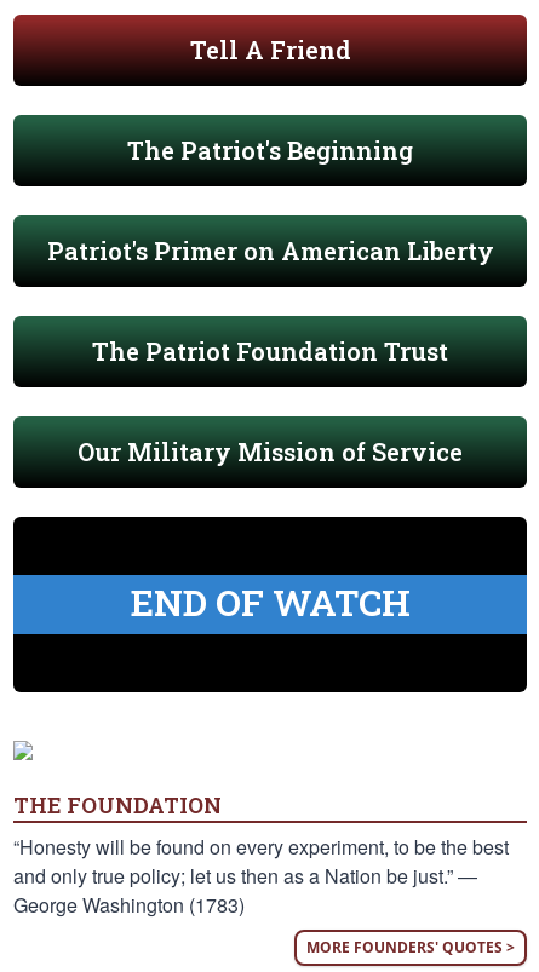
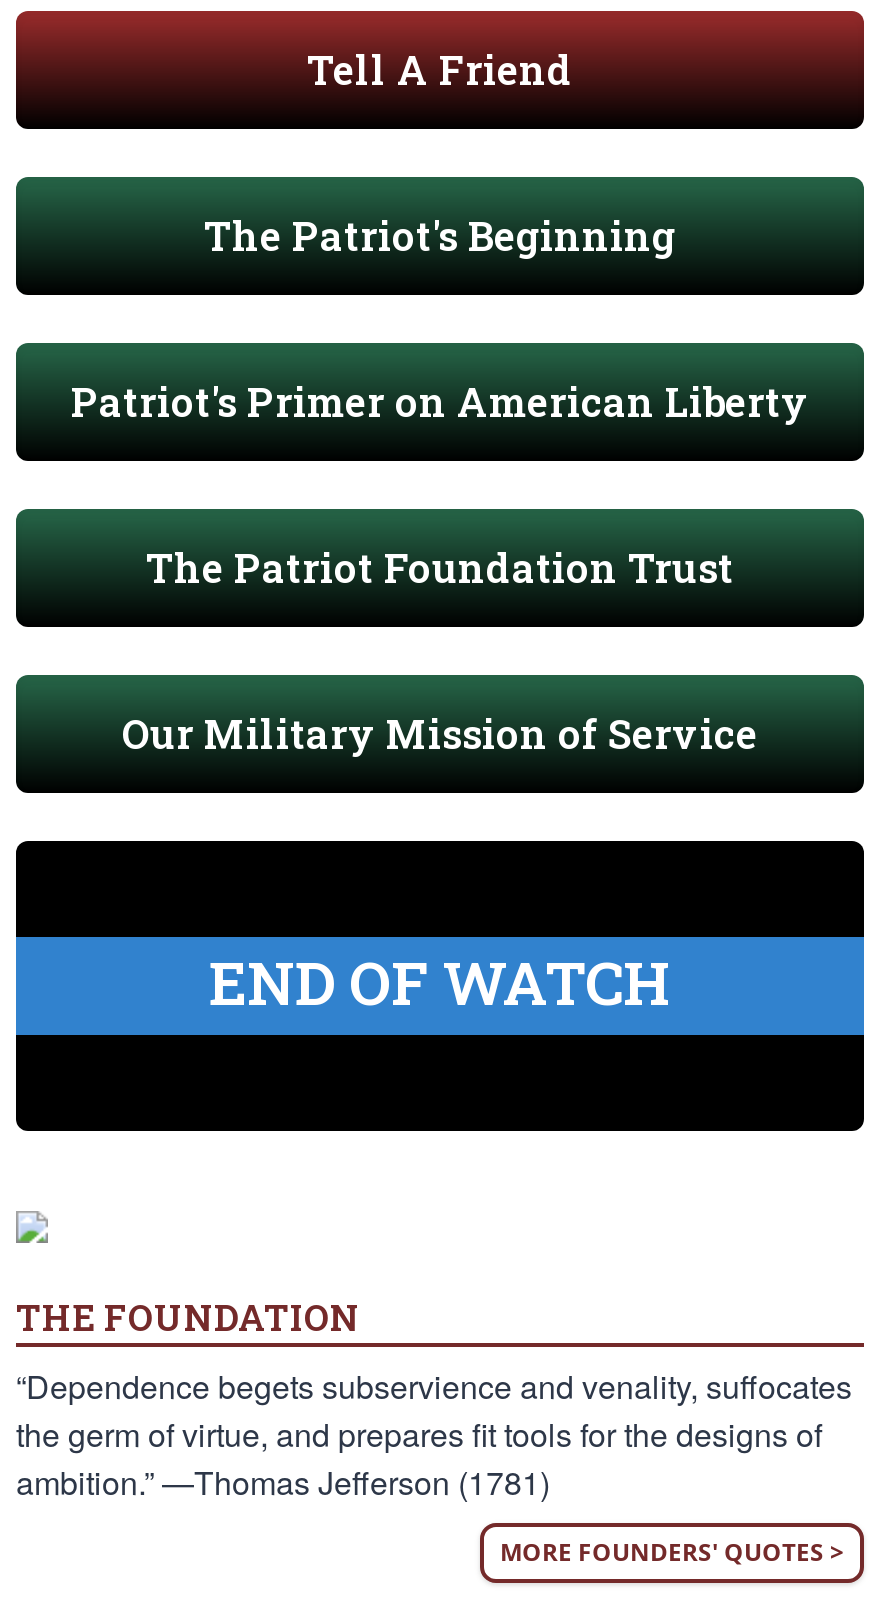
[13,833,509,919] “Honesty will be found on every experiment, to be the best | and only true policy; let us then as a Nation be just.” — | George Washington (1783) -> [16,1363,852,1505] “Dependence begets subservience and venality, suffocates | the germ of virtue, and prepares fit tools for the designs of | ambition.” —Thomas Jefferson (1781)

